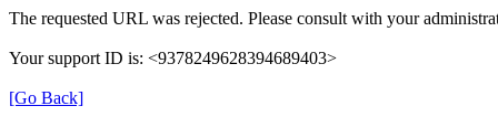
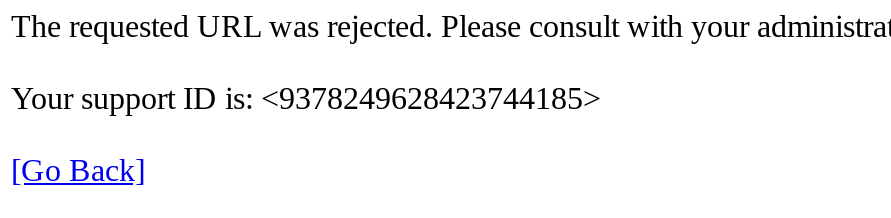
[9,49,337,67] Your support ID is: <9378249628394689403> -> [11,81,601,115] Your support ID is: <9378249628423744185>

